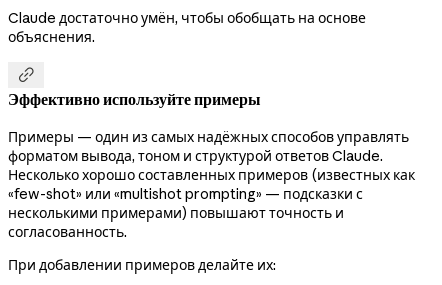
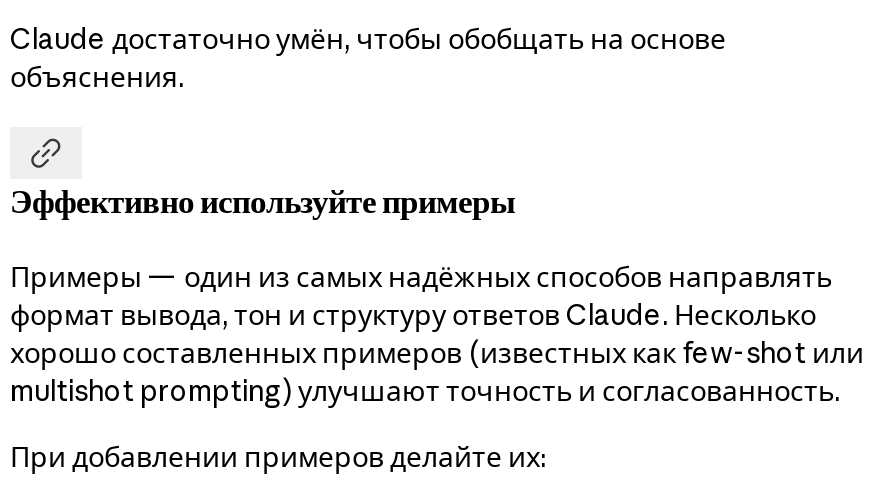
[8,128,415,241] Примеры — один из самых надёжных способов управлять | форматом вывода, тоном и структурой ответов Claude. | Несколько хорошо составленных примеров (известных как | «few-shot» или «multishot prompting» — подсказки с | несколькими примерами) повышают точность и | согласованность. -> [10,258,864,408] Примеры — один из самых надёжных способов направлять | формат вывода, тон и структуру ответов Claude. Несколько | хорошо составленных примеров (известных как few-shot или | multishot prompting) улучшают точность и согласованность.

